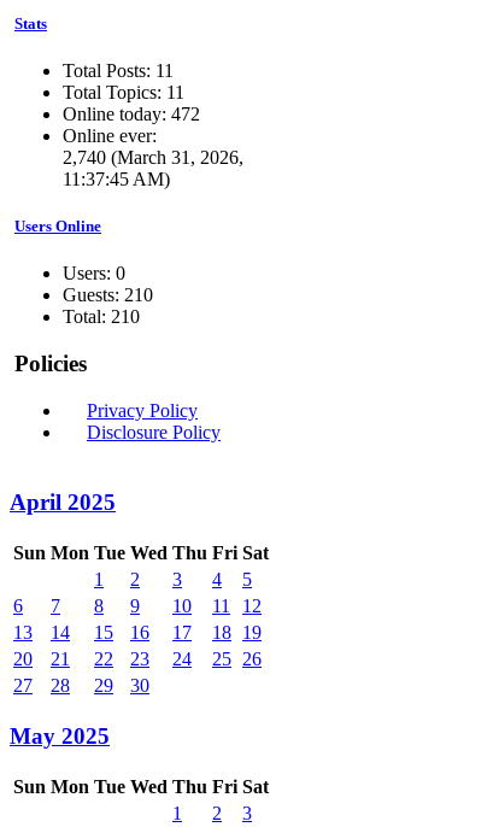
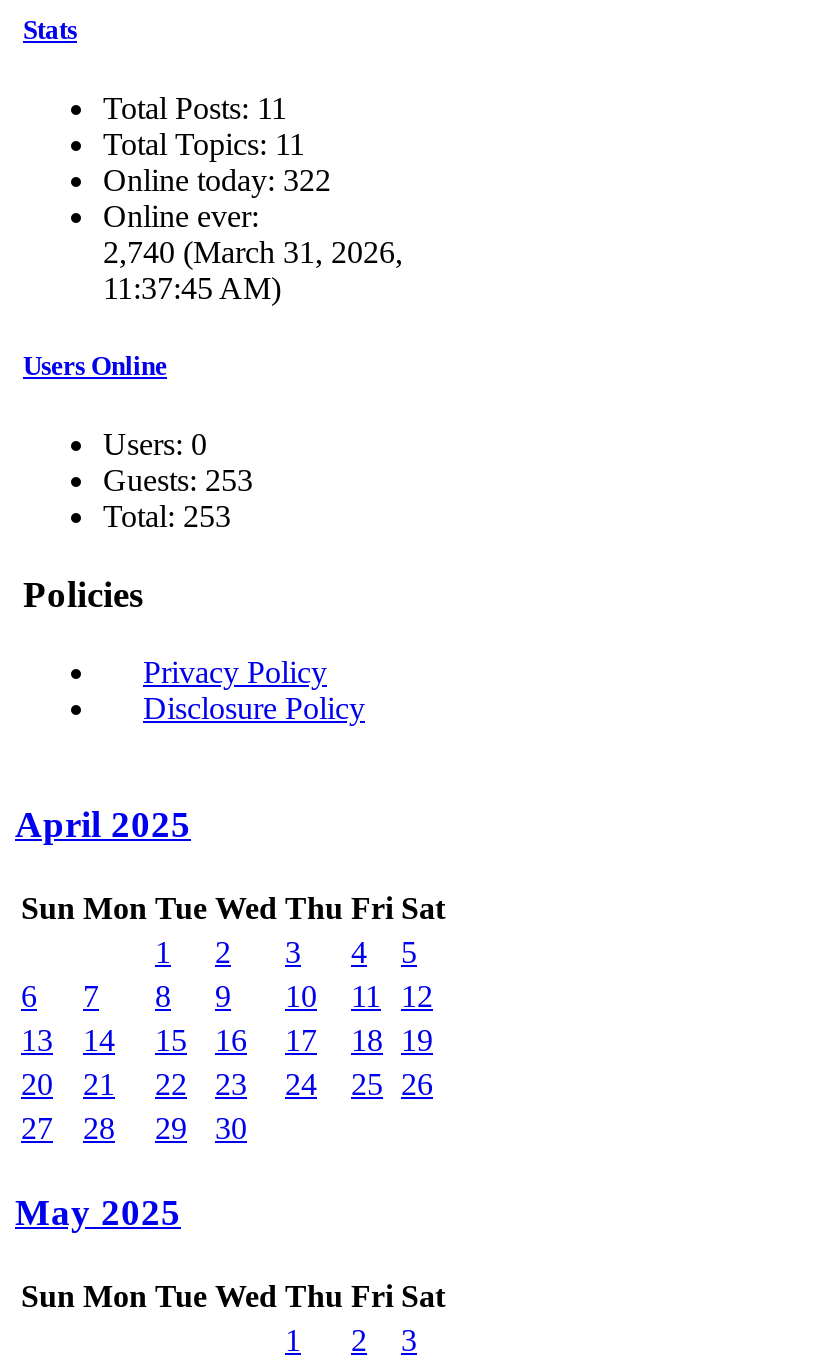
[63,103,200,124] Online today: 472 -> [103,163,331,197] Online today: 322
[63,285,153,305] Guests: 210 -> [103,463,253,497] Guests: 253
[63,306,140,327] Total: 210 -> [103,499,231,533] Total: 253

